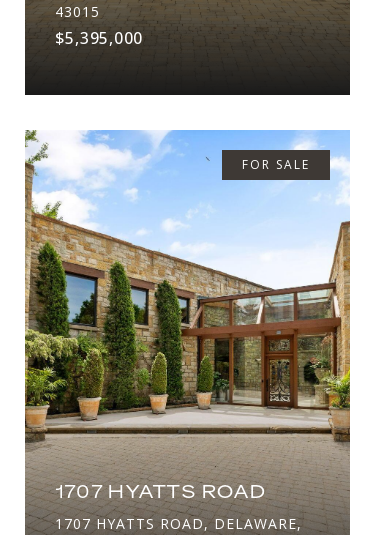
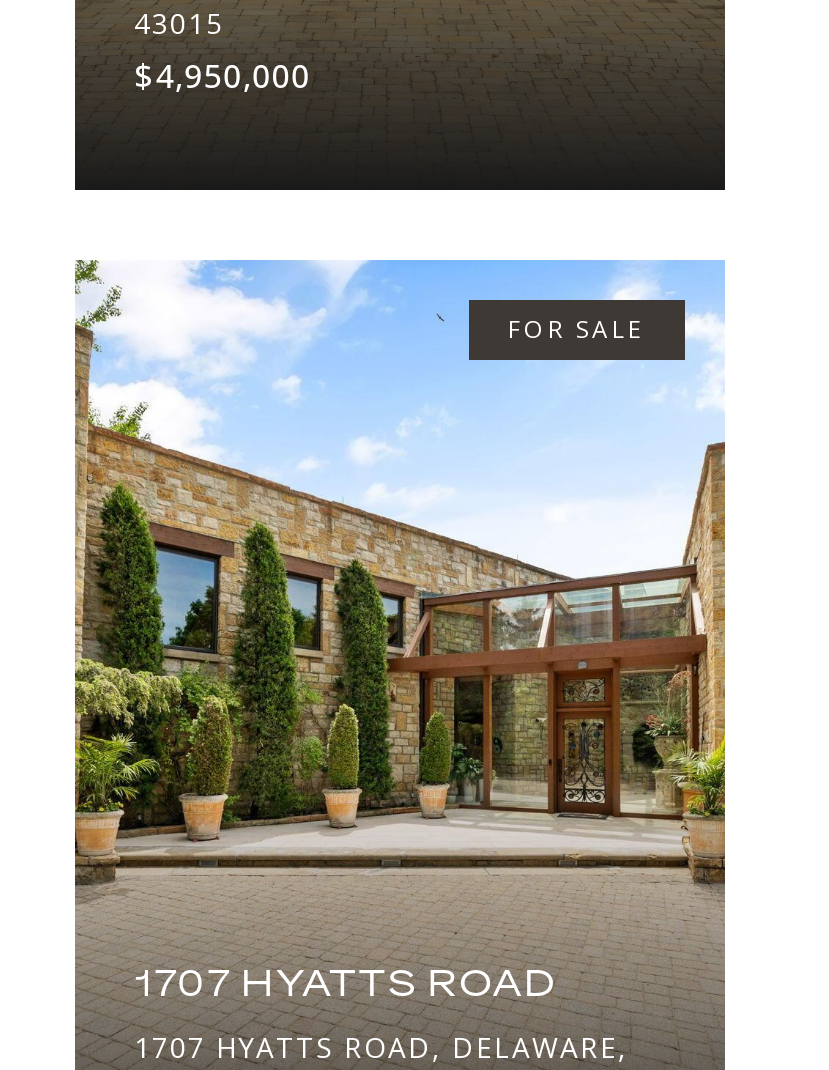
[54,27,143,49] $5,395,000 -> [134,54,311,98] $4,950,000

